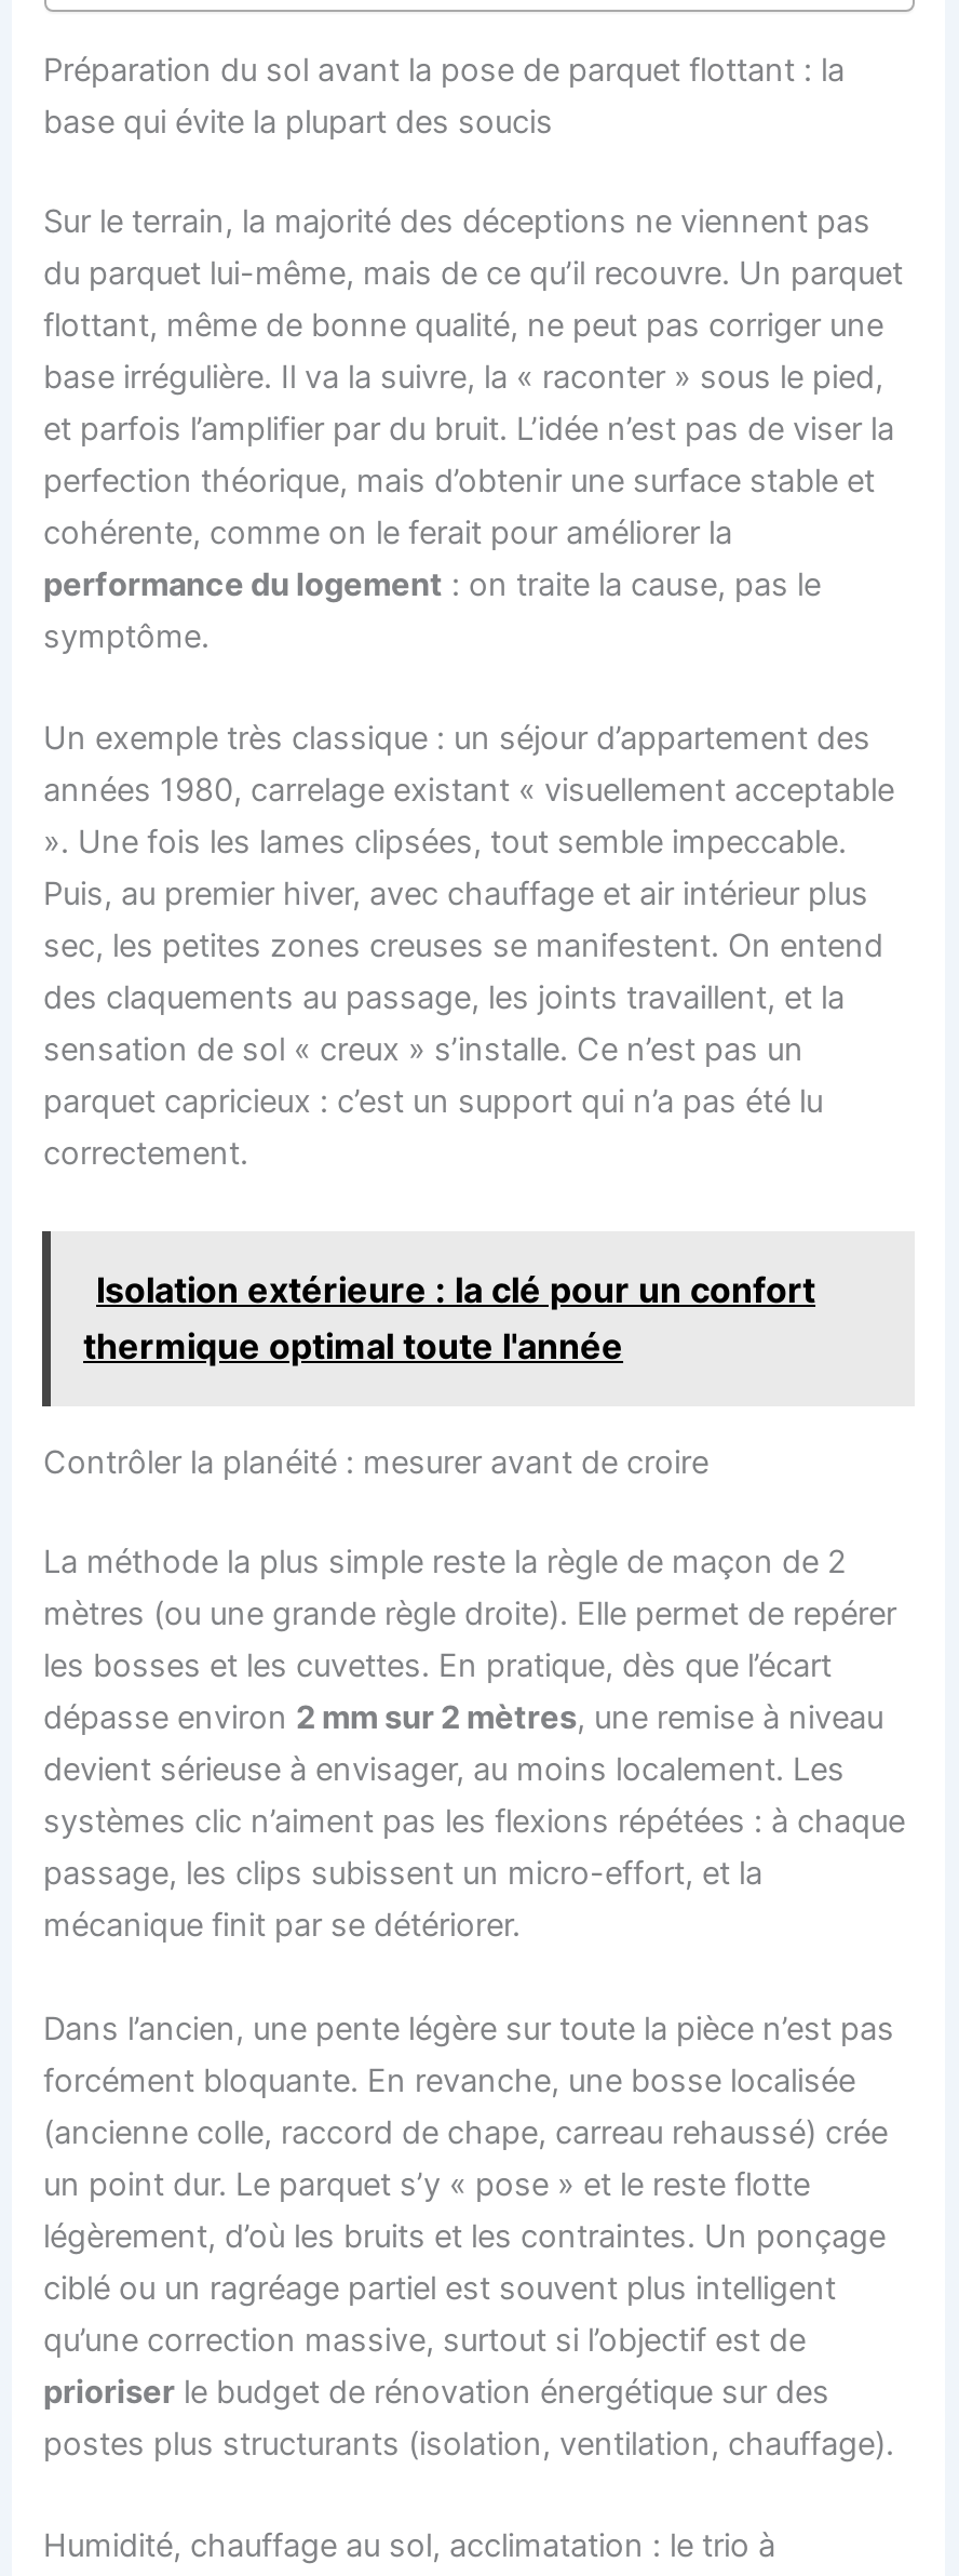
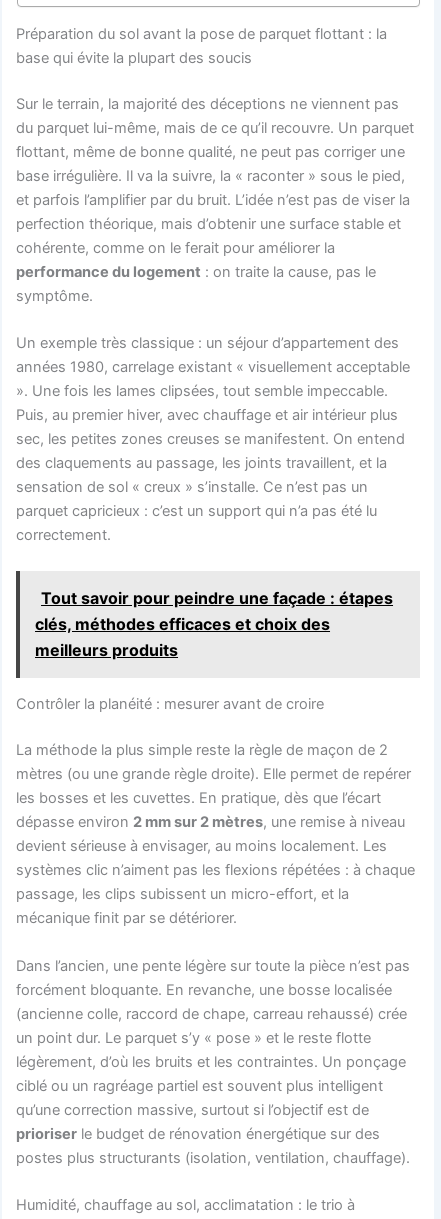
[83,1268,815,1368] Isolation extérieure : la clé pour un confort | thermique optimal toute l'année -> [35,588,393,660] Tout savoir pour peindre une façade : étapes | clés, méthodes efficaces et choix des | meilleurs produits

